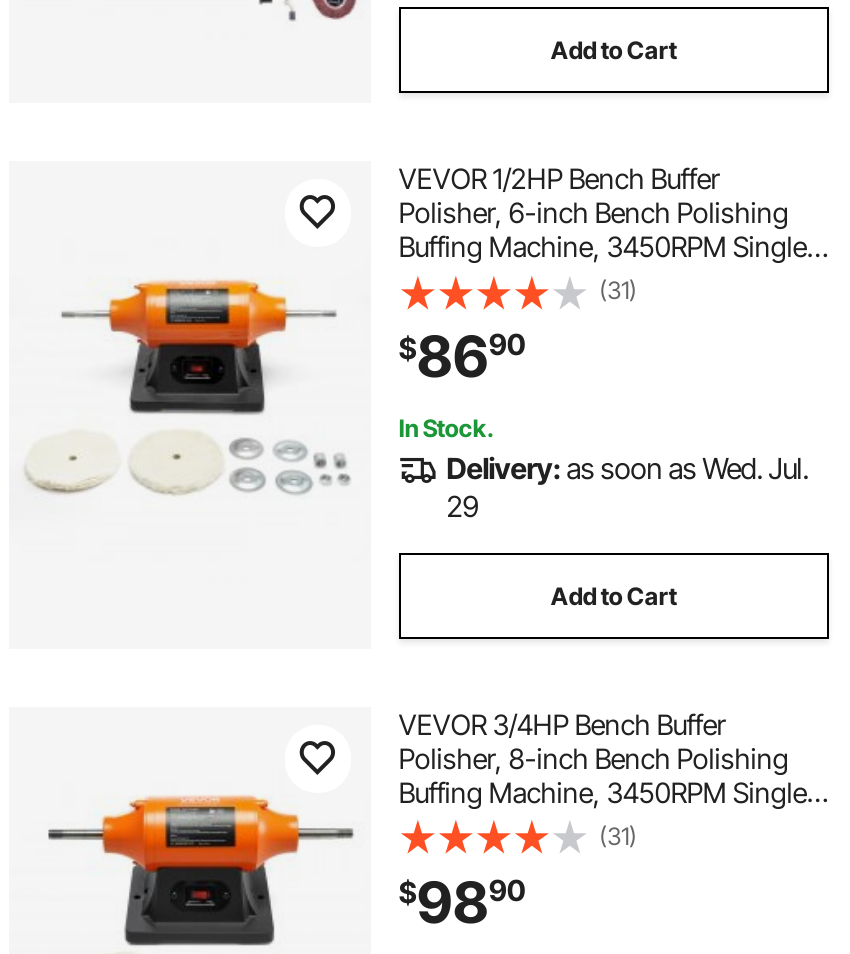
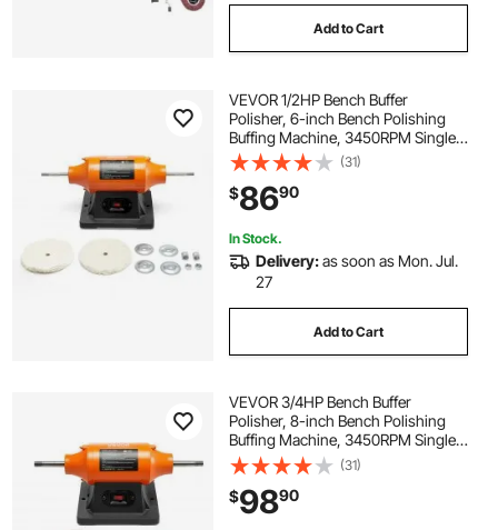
[446,451,808,485] Delivery: as soon as Wed. Jul. -> [255,251,458,269] Delivery: as soon as Mon. Jul.
[446,489,478,523] 29 -> [255,272,272,291] 27

